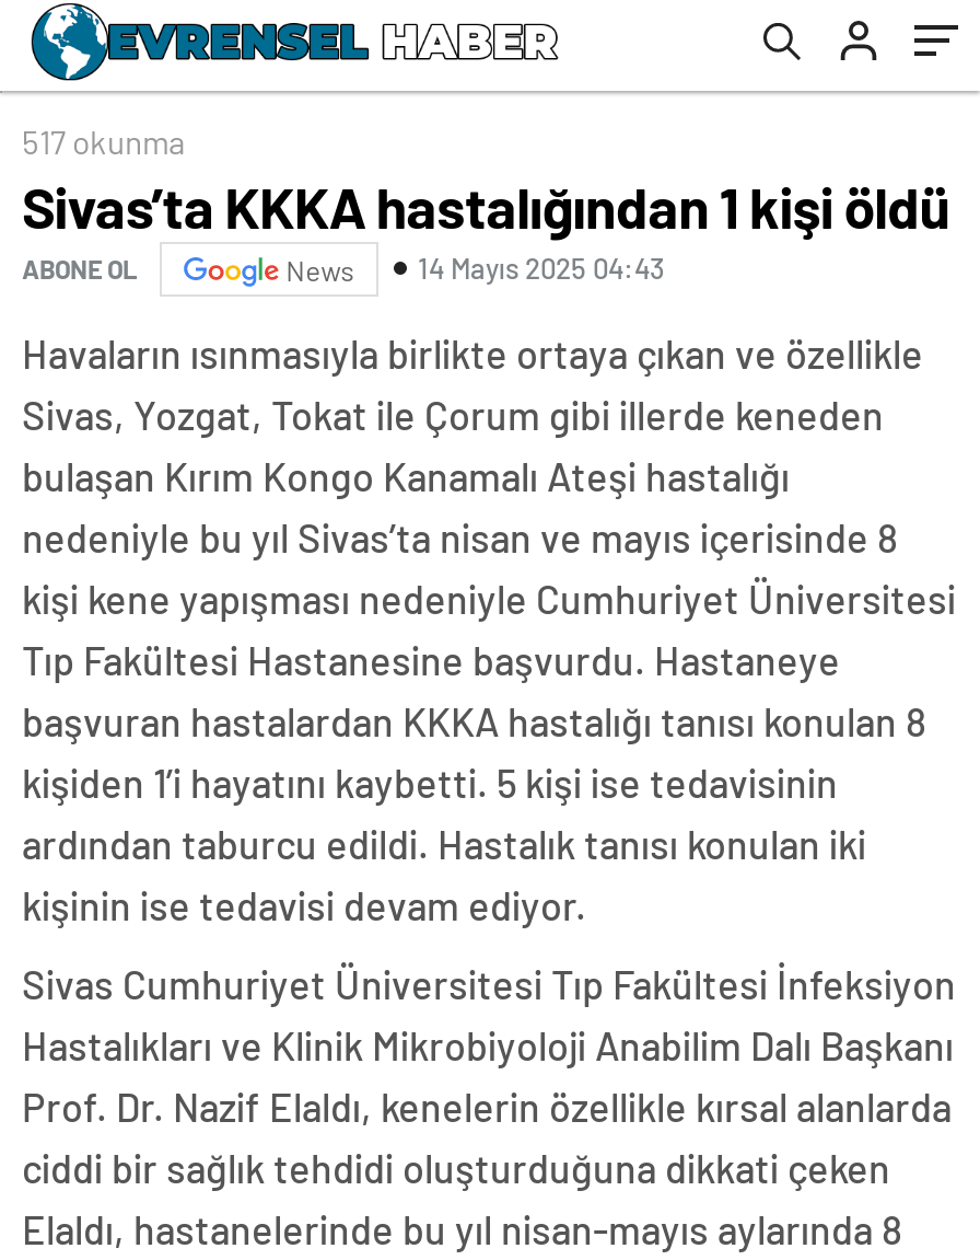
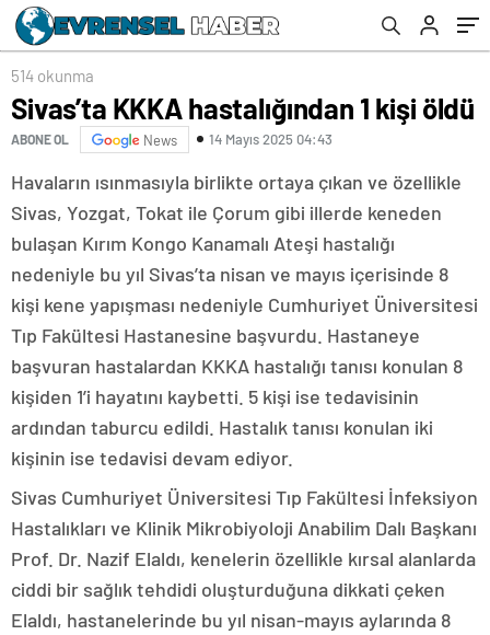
[22,121,186,160] 517 okunma -> [11,65,94,85] 514 okunma

